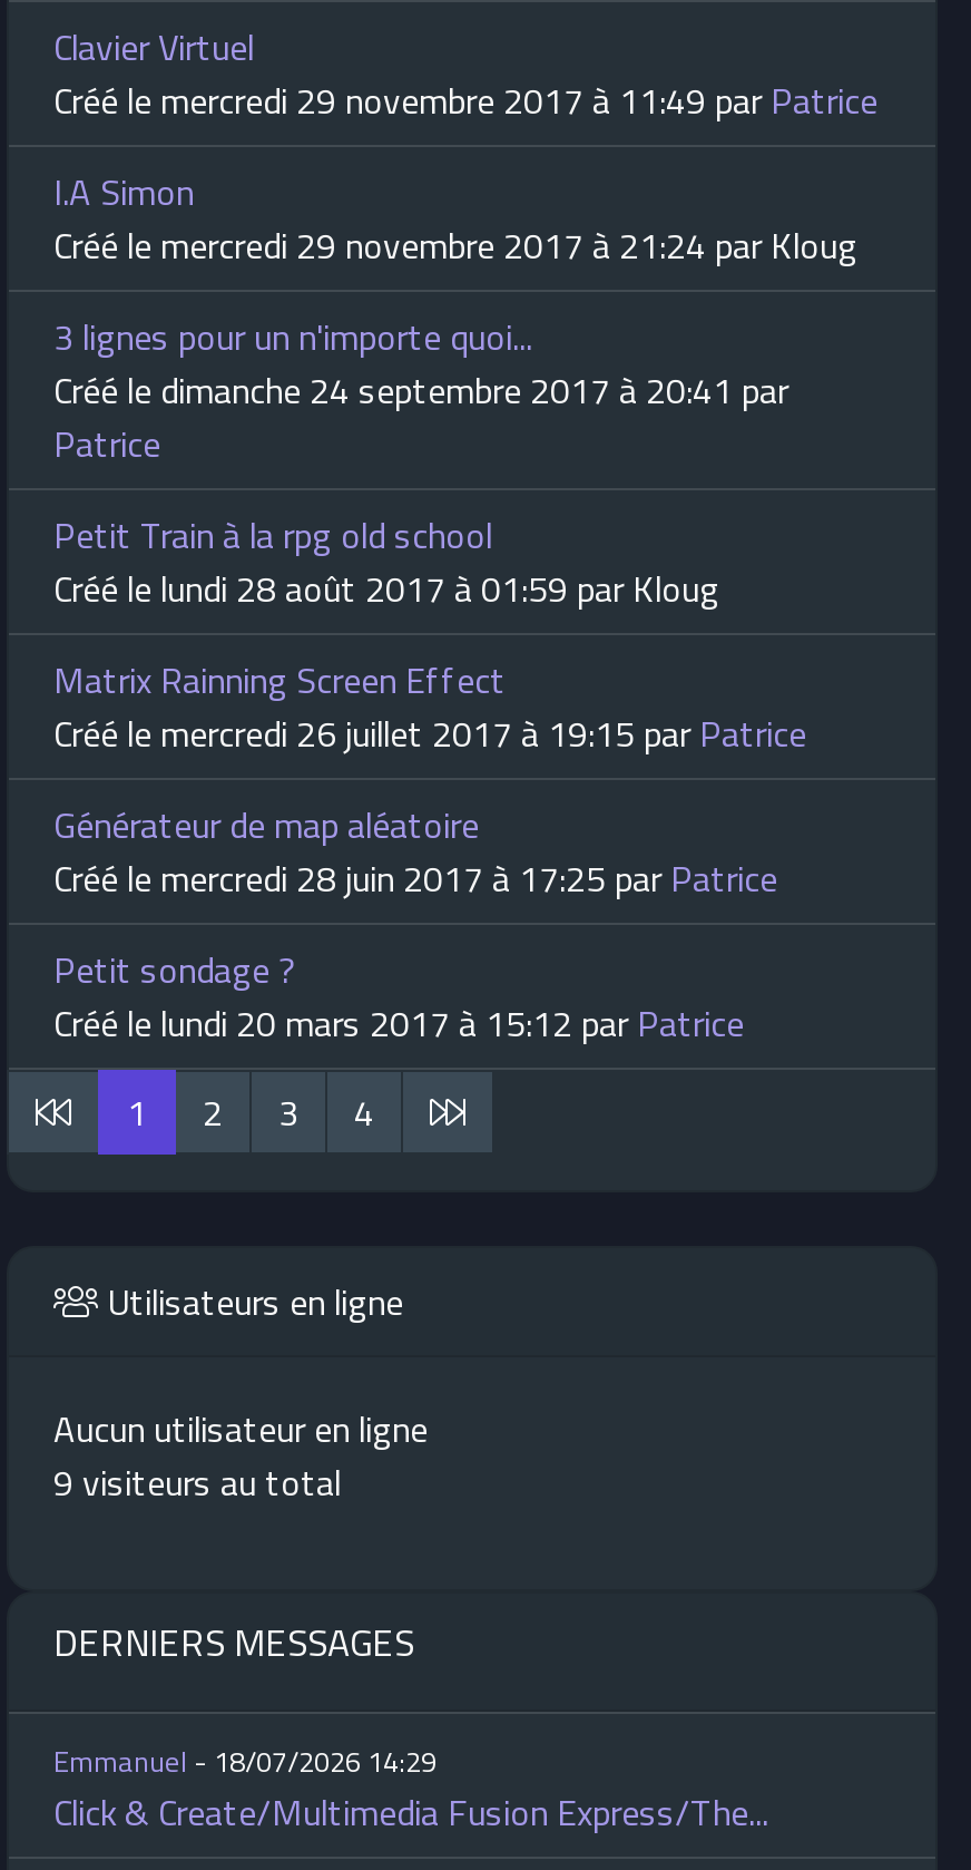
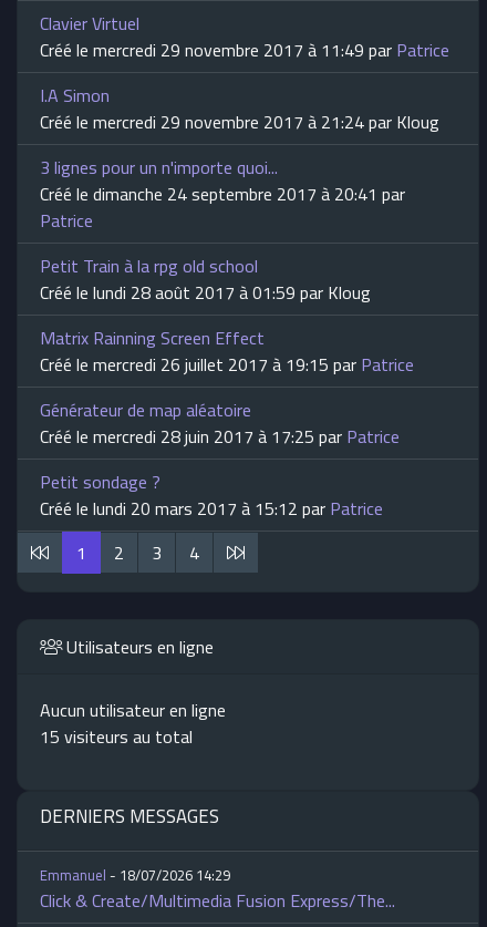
[53,1449,341,1516] 9 visiteurs au total -> [40,720,193,753] 15 visiteurs au total

